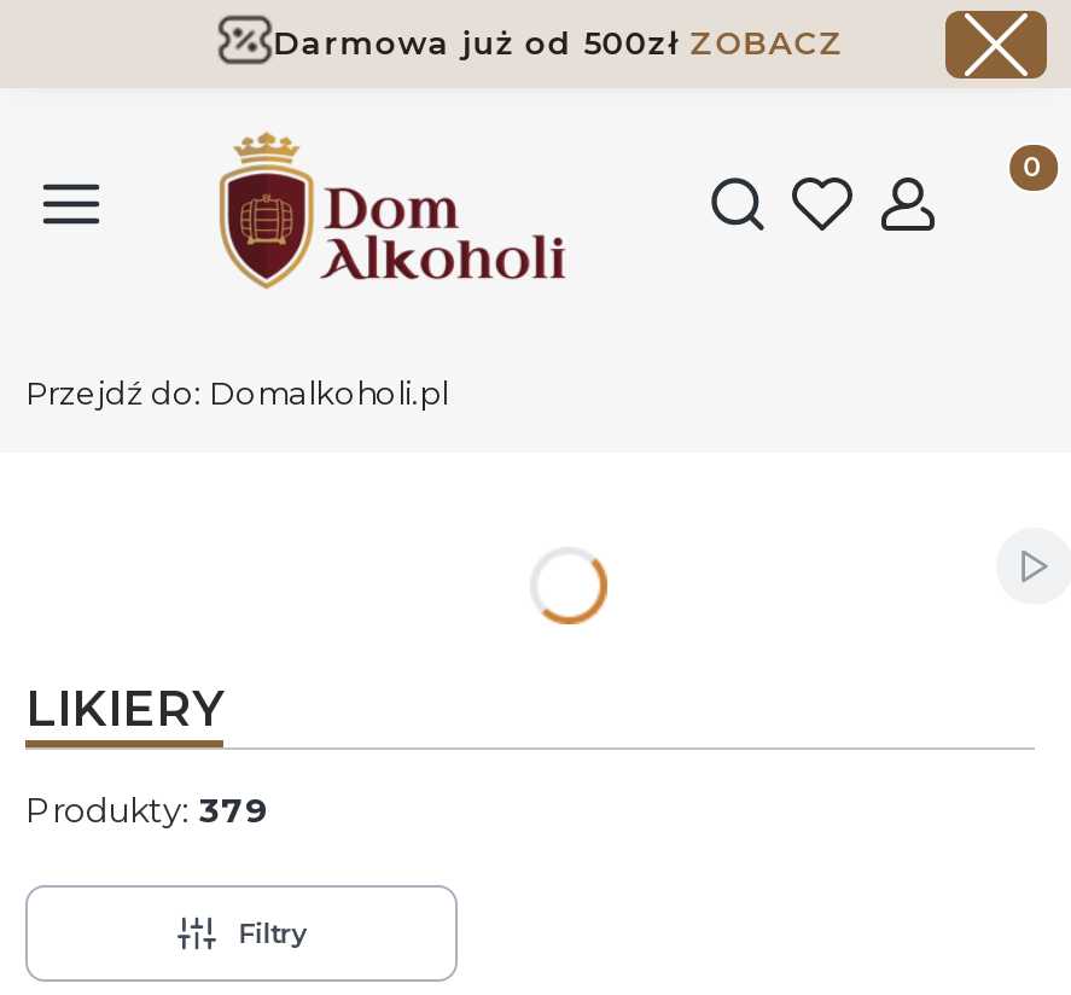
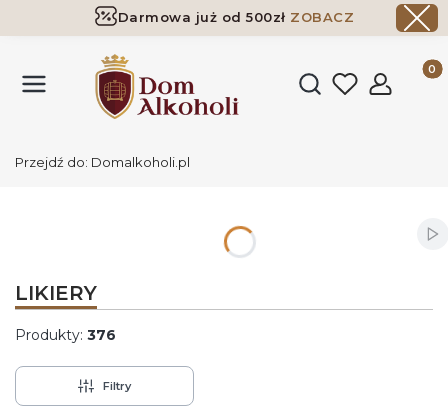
[530,547,610,627] [image] -> [223,225,256,258] [image]
[25,788,269,831] Produkty: 379 -> [15,326,116,344] Produkty: 376

